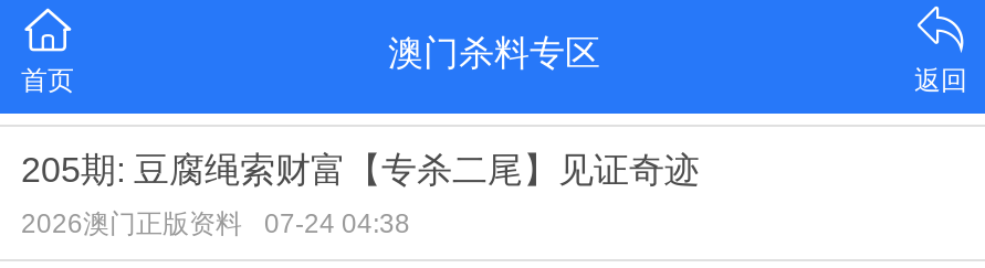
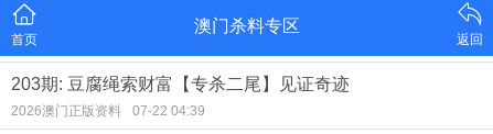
[21,151,700,189] 205期: 豆腐绳索财富【专杀二尾】见证奇迹 -> [11,75,350,93] 203期: 豆腐绳索财富【专杀二尾】见证奇迹
[21,208,410,239] 2026澳门正版资料 07-24 04:38 -> [11,103,205,119] 2026澳门正版资料 07-22 04:39

